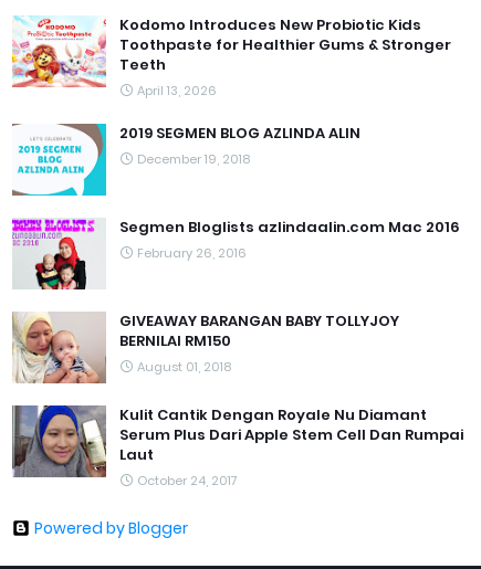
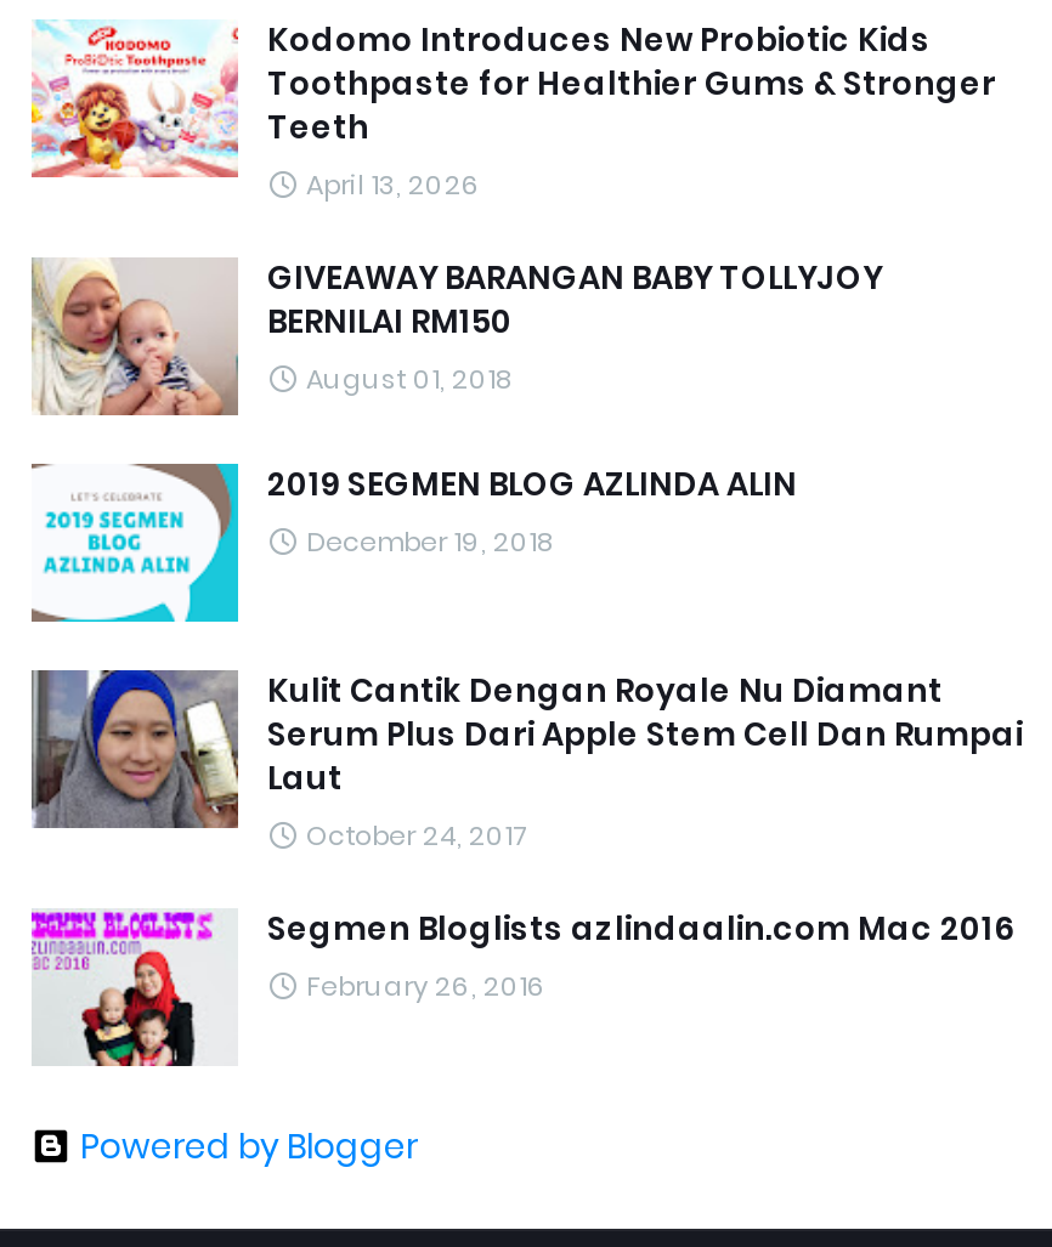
moved [12,123,360,197] -> [32,461,797,624]: [image] | 2019 SEGMEN BLOG AZLINDA ALIN | December 19, 2018
moved [11,217,460,291] -> [29,906,1016,1069]: [image] | Segmen Bloglists azlindaalin.com Mac 2016 | February 26, 2016
moved [10,310,399,386] -> [27,255,882,420]: [image] | GIVEAWAY BARANGAN BABY TOLLYJOY | BERNILAI RM150 | August 01, 2018
moved [11,404,463,489] -> [29,668,1023,855]: [image] | Kulit Cantik Dengan Royale Nu Diamant | Serum Plus Dari Apple Stem Cell Dan Rumpai | Laut | October 24, 2017

